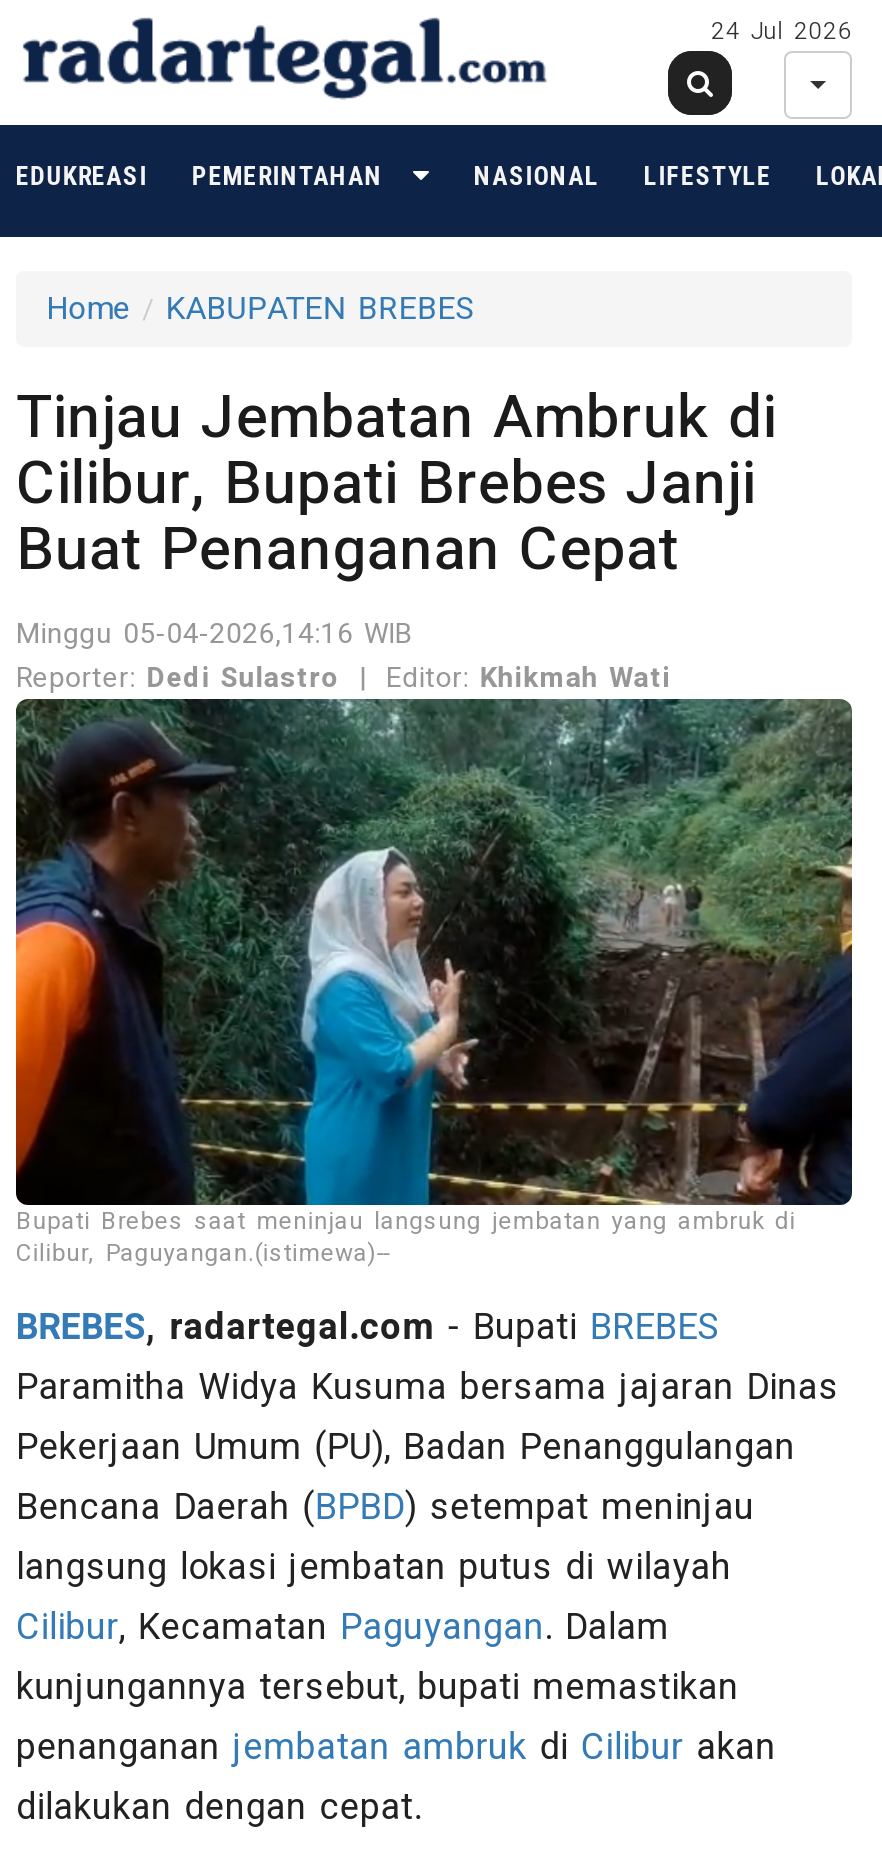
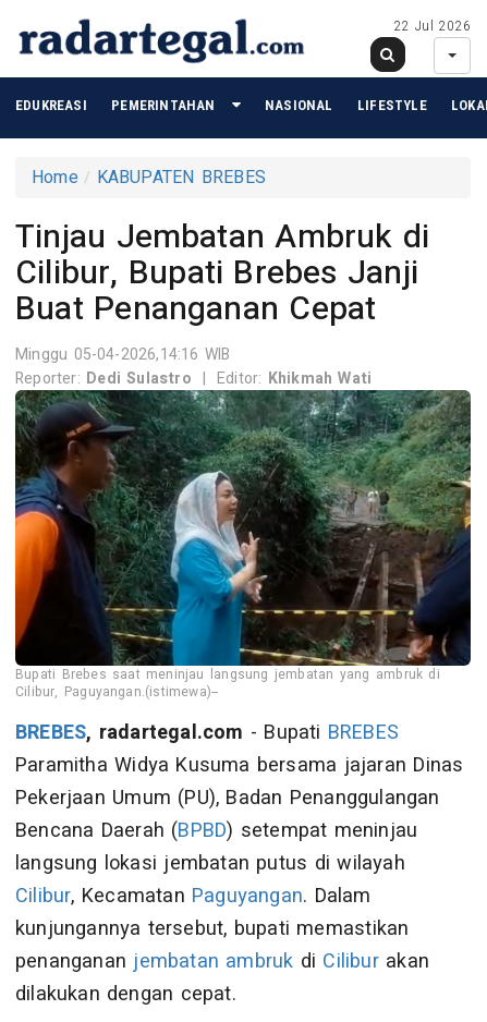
[711,15,852,49] 24 Jul 2026 -> [394,17,471,36] 22 Jul 2026

